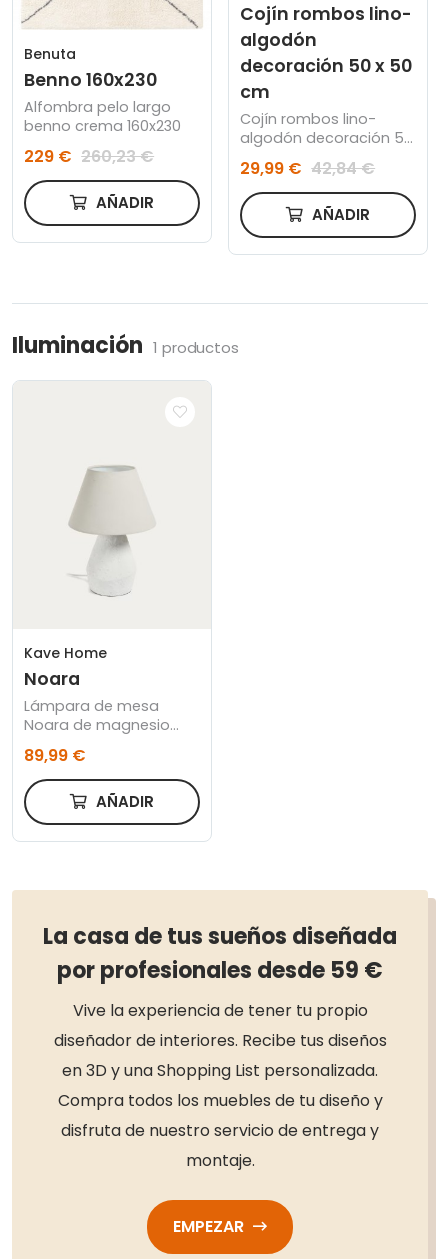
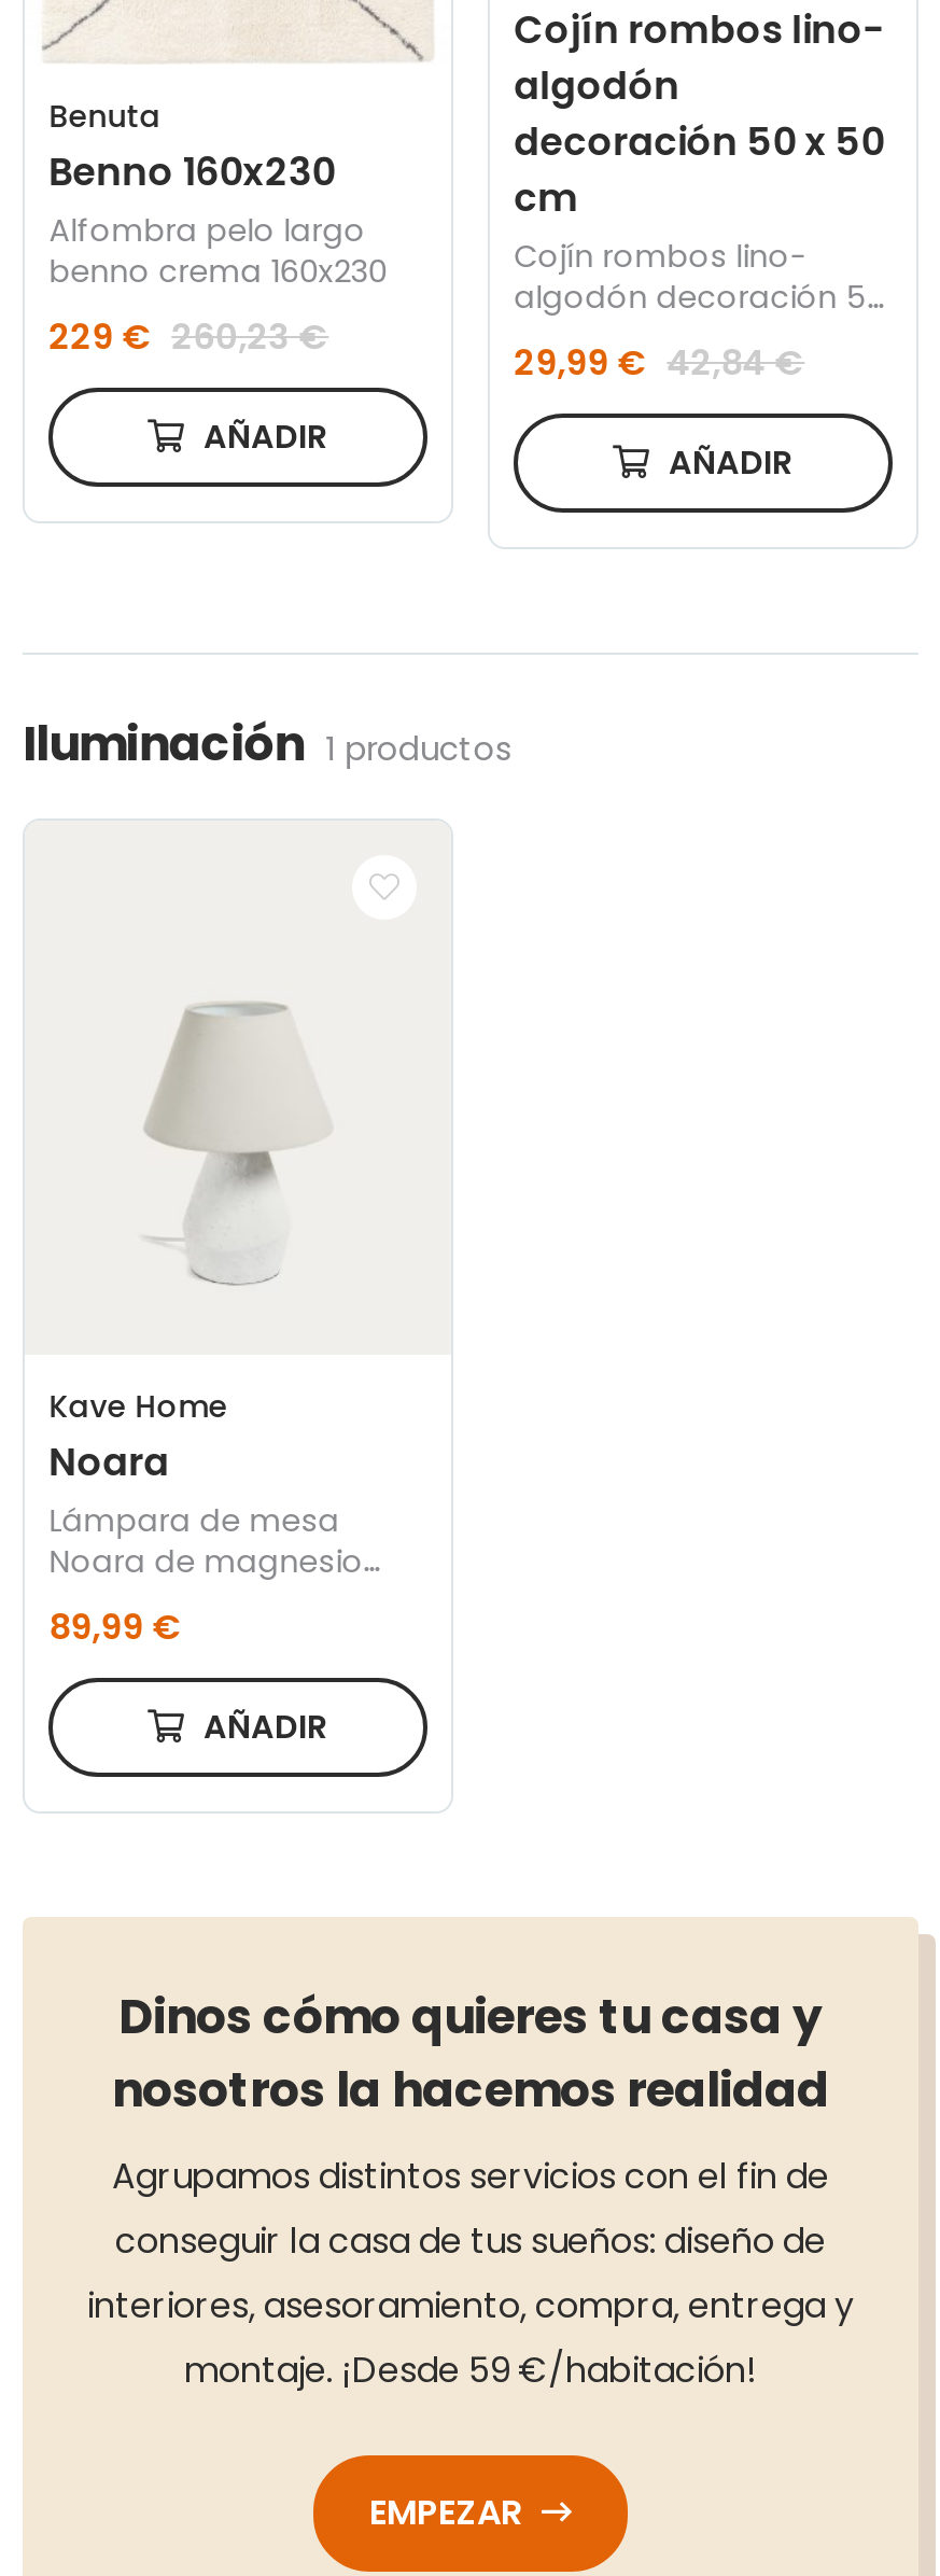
[43,921,397,1172] La casa de tus sueños diseñada | por profesionales desde 59 € | Vive la experiencia de tener tu propio | diseñador de interiores. Recibe tus diseños | en 3D y una Shopping List personalizada. | Compra todos los muebles de tu diseño y | disfruta de nuestro servicio de entrega y | montaje. -> [87,1983,854,2394] Dinos cómo quieres tu casa y | nosotros la hacemos realidad | Agrupamos distintos servicios con el fin de | conseguir la casa de tus sueños: diseño de | interiores, asesoramiento, compra, entrega y | montaje. ¡Desde 59 €/habitación!

